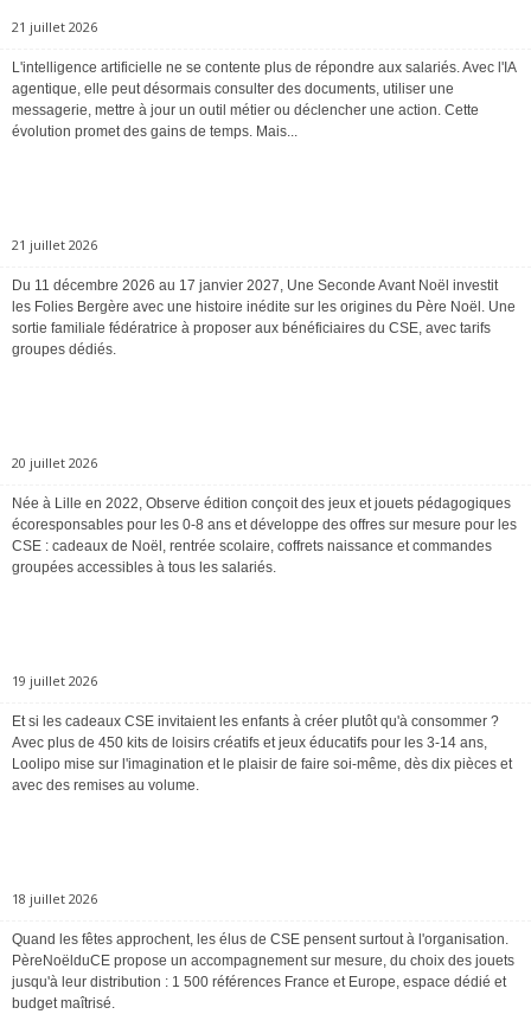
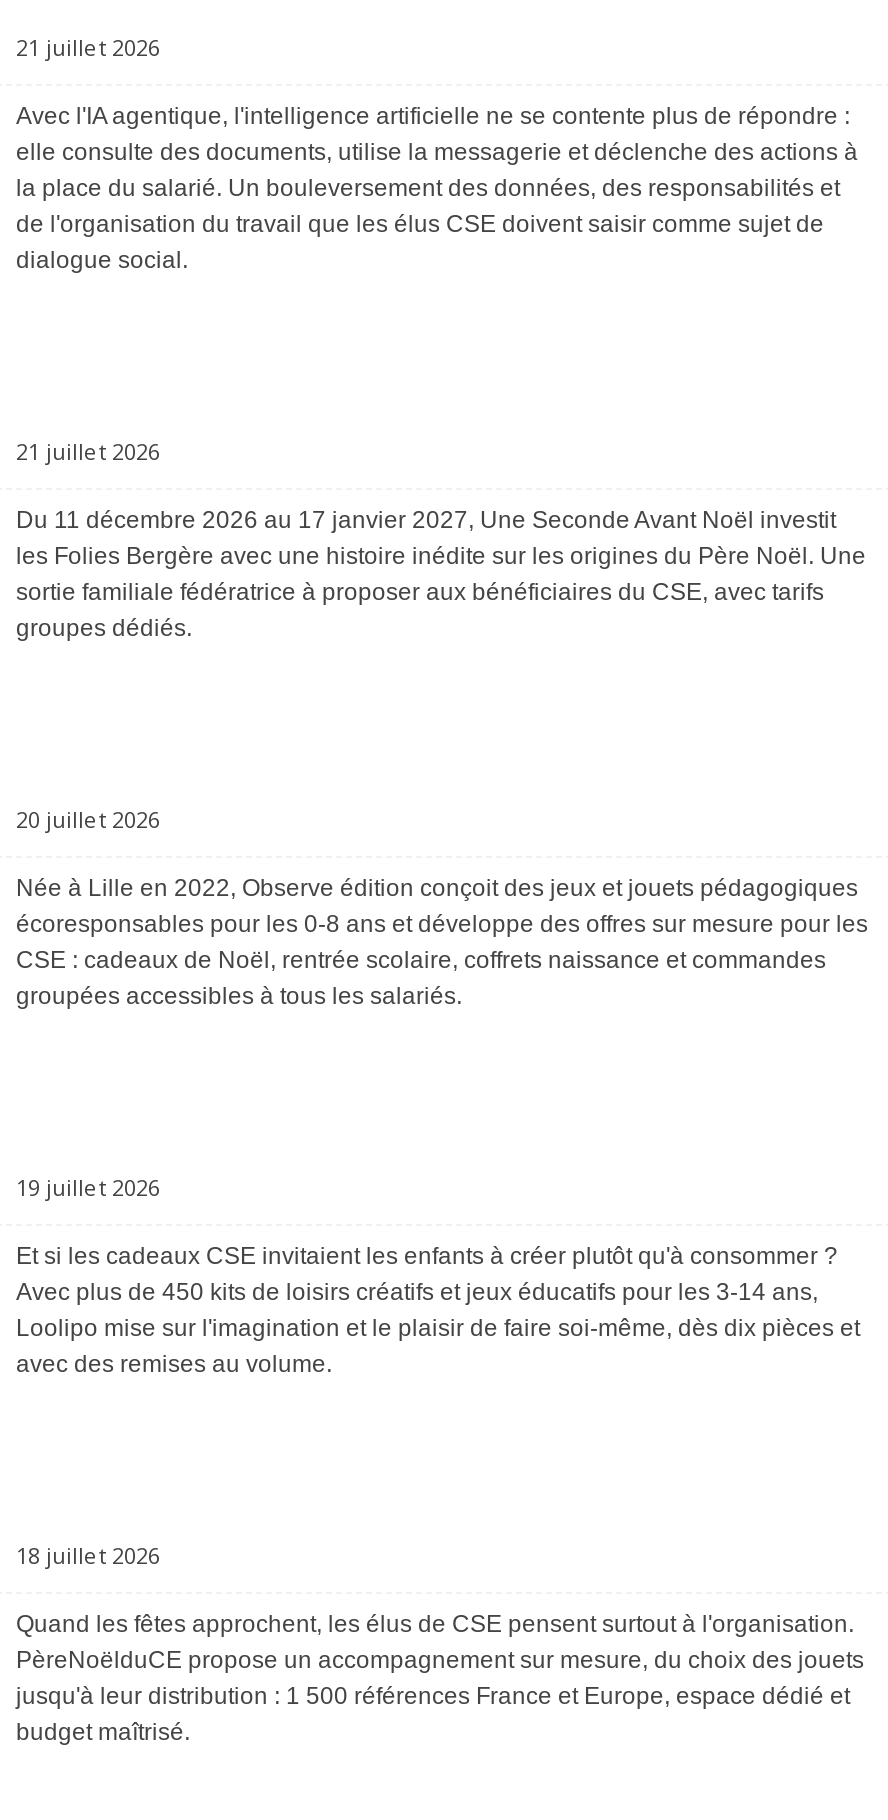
[12,59,516,140] L'intelligence artificielle ne se contente plus de répondre aux salariés. Avec l'IA | agentique, elle peut désormais consulter des documents, utiliser une | messagerie, mettre à jour un outil métier ou déclencher une action. Cette | évolution promet des gains de temps. Mais... -> [16,102,858,274] Avec l'IA agentique, l'intelligence artificielle ne se contente plus de répondre : | elle consulte des documents, utilise la messagerie et déclenche des actions à | la place du salarié. Un bouleversement des données, des responsabilités et | de l'organisation du travail que les élus CSE doivent saisir comme sujet de | dialogue social.

